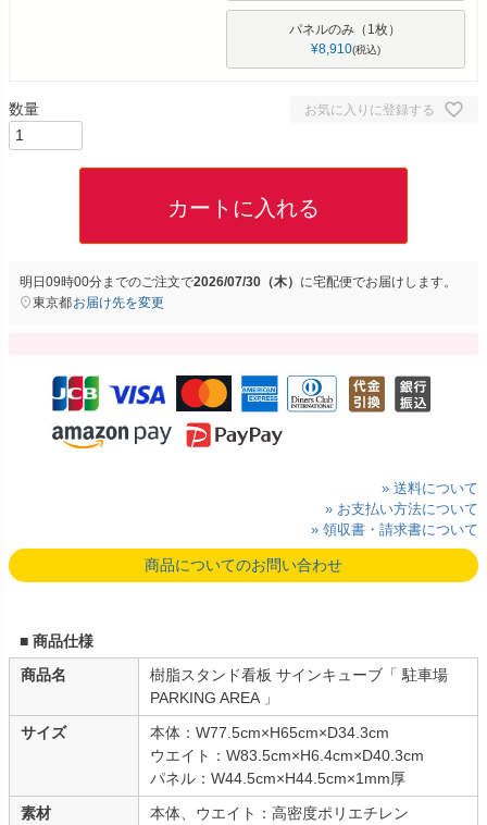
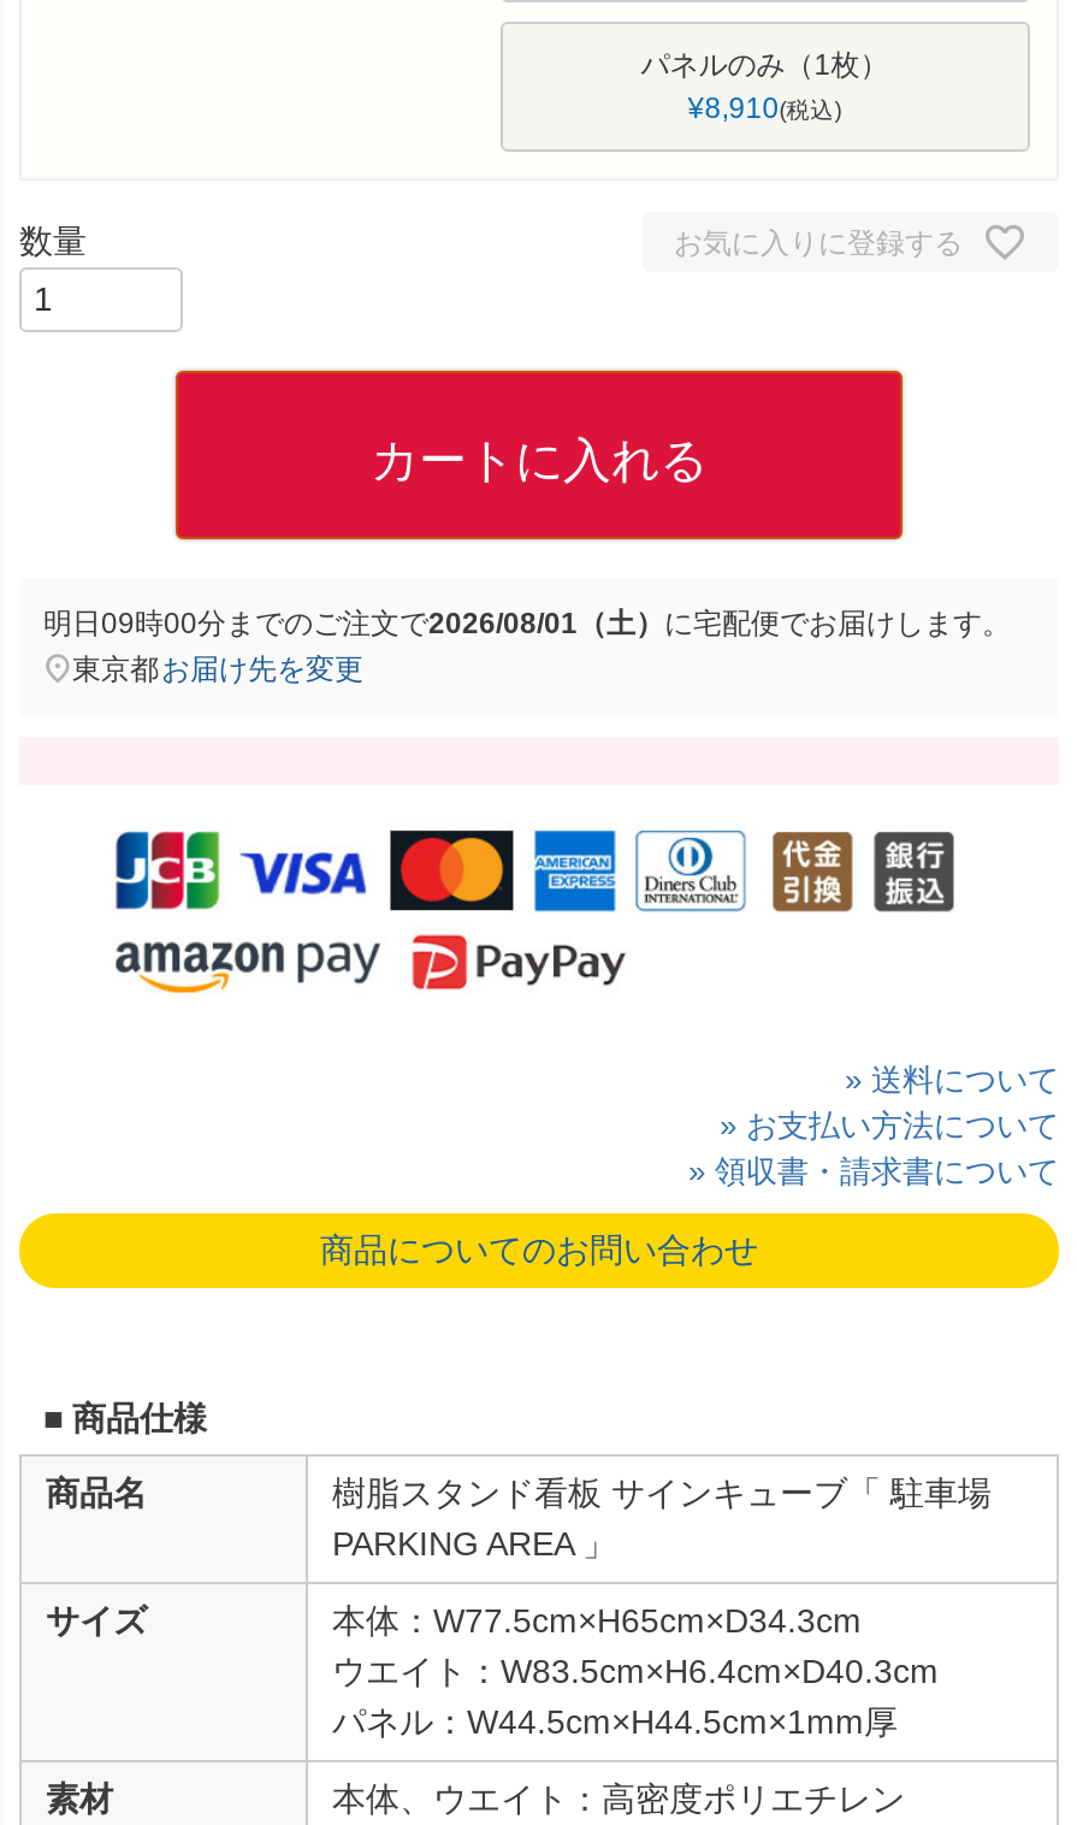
[20,274,457,289] 明日09時00分までのご注文で2026/07/30（木）に宅配便でお届けします。 -> [43,606,1011,639] 明日09時00分までのご注文で2026/08/01（土）に宅配便でお届けします。

